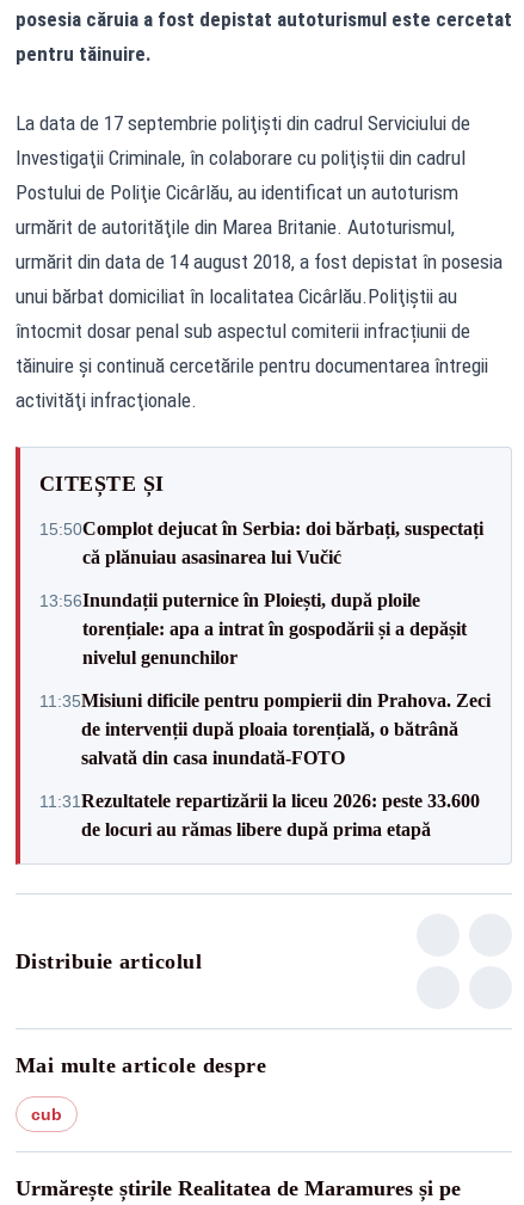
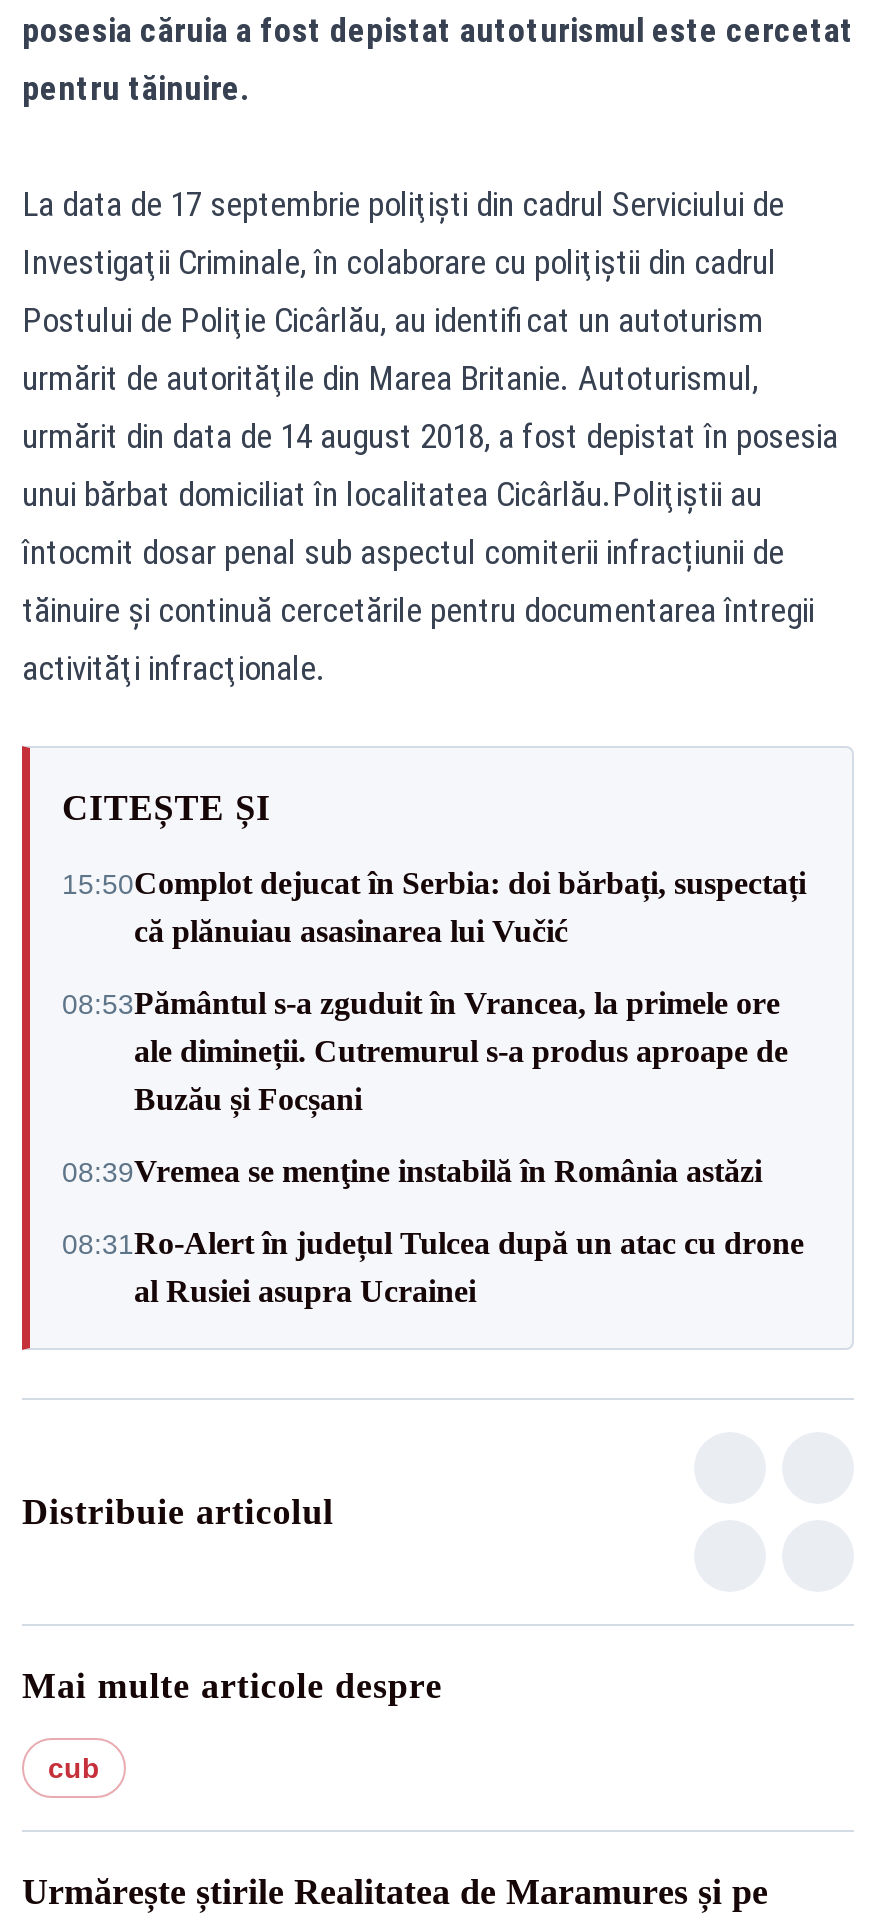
[39,589,467,667] 13:56Inundații puternice în Ploiești, după ploile | torențiale: apa a intrat în gospodării și a depășit | nivelul genunchilor -> [62,985,788,1115] 08:53Pământul s-a zguduit în Vrancea, la primele ore | ale dimineții. Cutremurul s-a produs aproape de | Buzău și Focșani
[39,690,491,767] 11:35Misiuni dificile pentru pompierii din Prahova. Zeci | de intervenții după ploaia torențială, o bătrână | salvată din casa inundată-FOTO -> [62,1153,762,1187] 08:39Vremea se menţine instabilă în România astăzi
[39,790,480,839] 11:31 Rezultatele repartizării la liceu 2026: peste 33.600 | de locuri au rămas libere după prima etapă -> [62,1225,804,1307] 08:31 Ro-Alert în județul Tulcea după un atac cu drone | al Rusiei asupra Ucrainei

